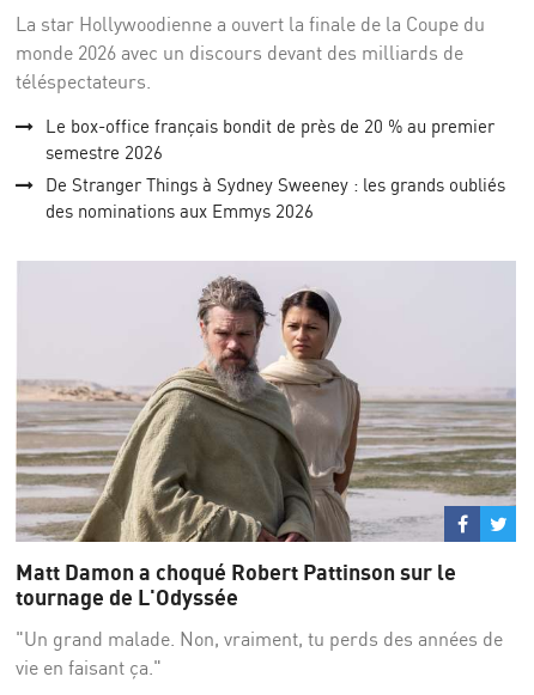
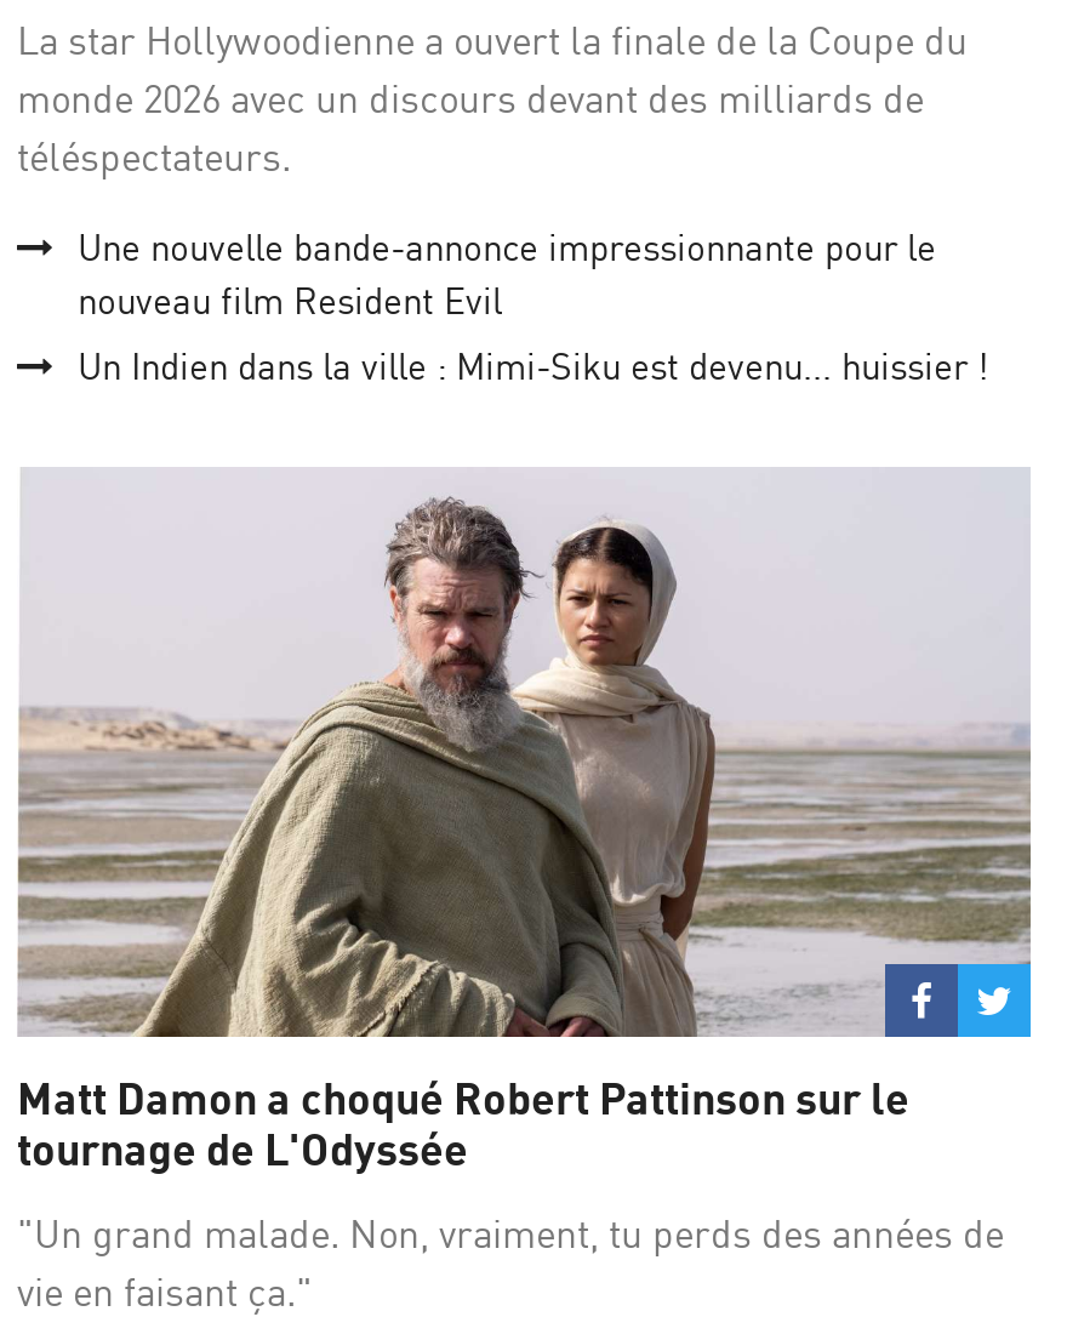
[45,115,505,223] Le box-office français bondit de près de 20 % au premier | semestre 2026 | De Stranger Things à Sydney Sweeney : les grands oubliés | des nominations aux Emmys 2026 -> [78,224,989,389] Une nouvelle bande-annonce impressionnante pour le | nouveau film Resident Evil | Un Indien dans la ville : Mimi-Siku est devenu... huissier !

